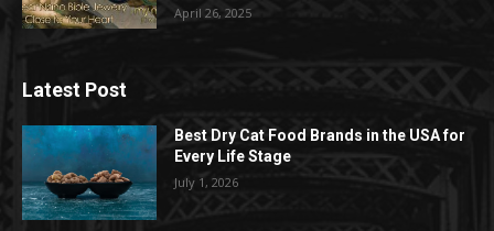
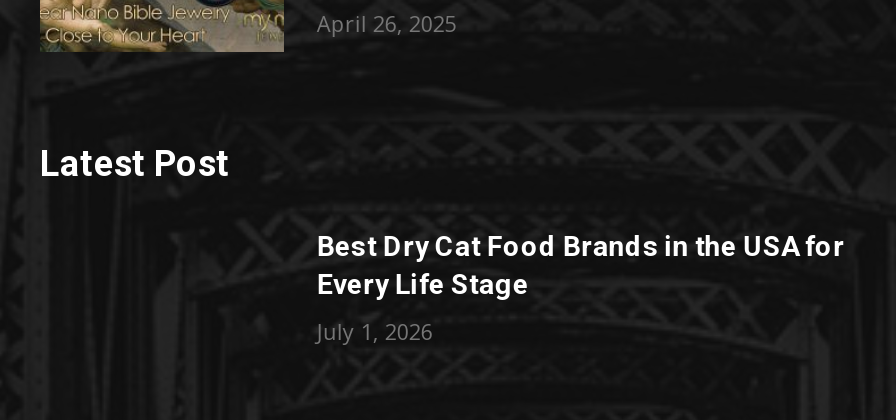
[21,124,158,221] [image] -> none

